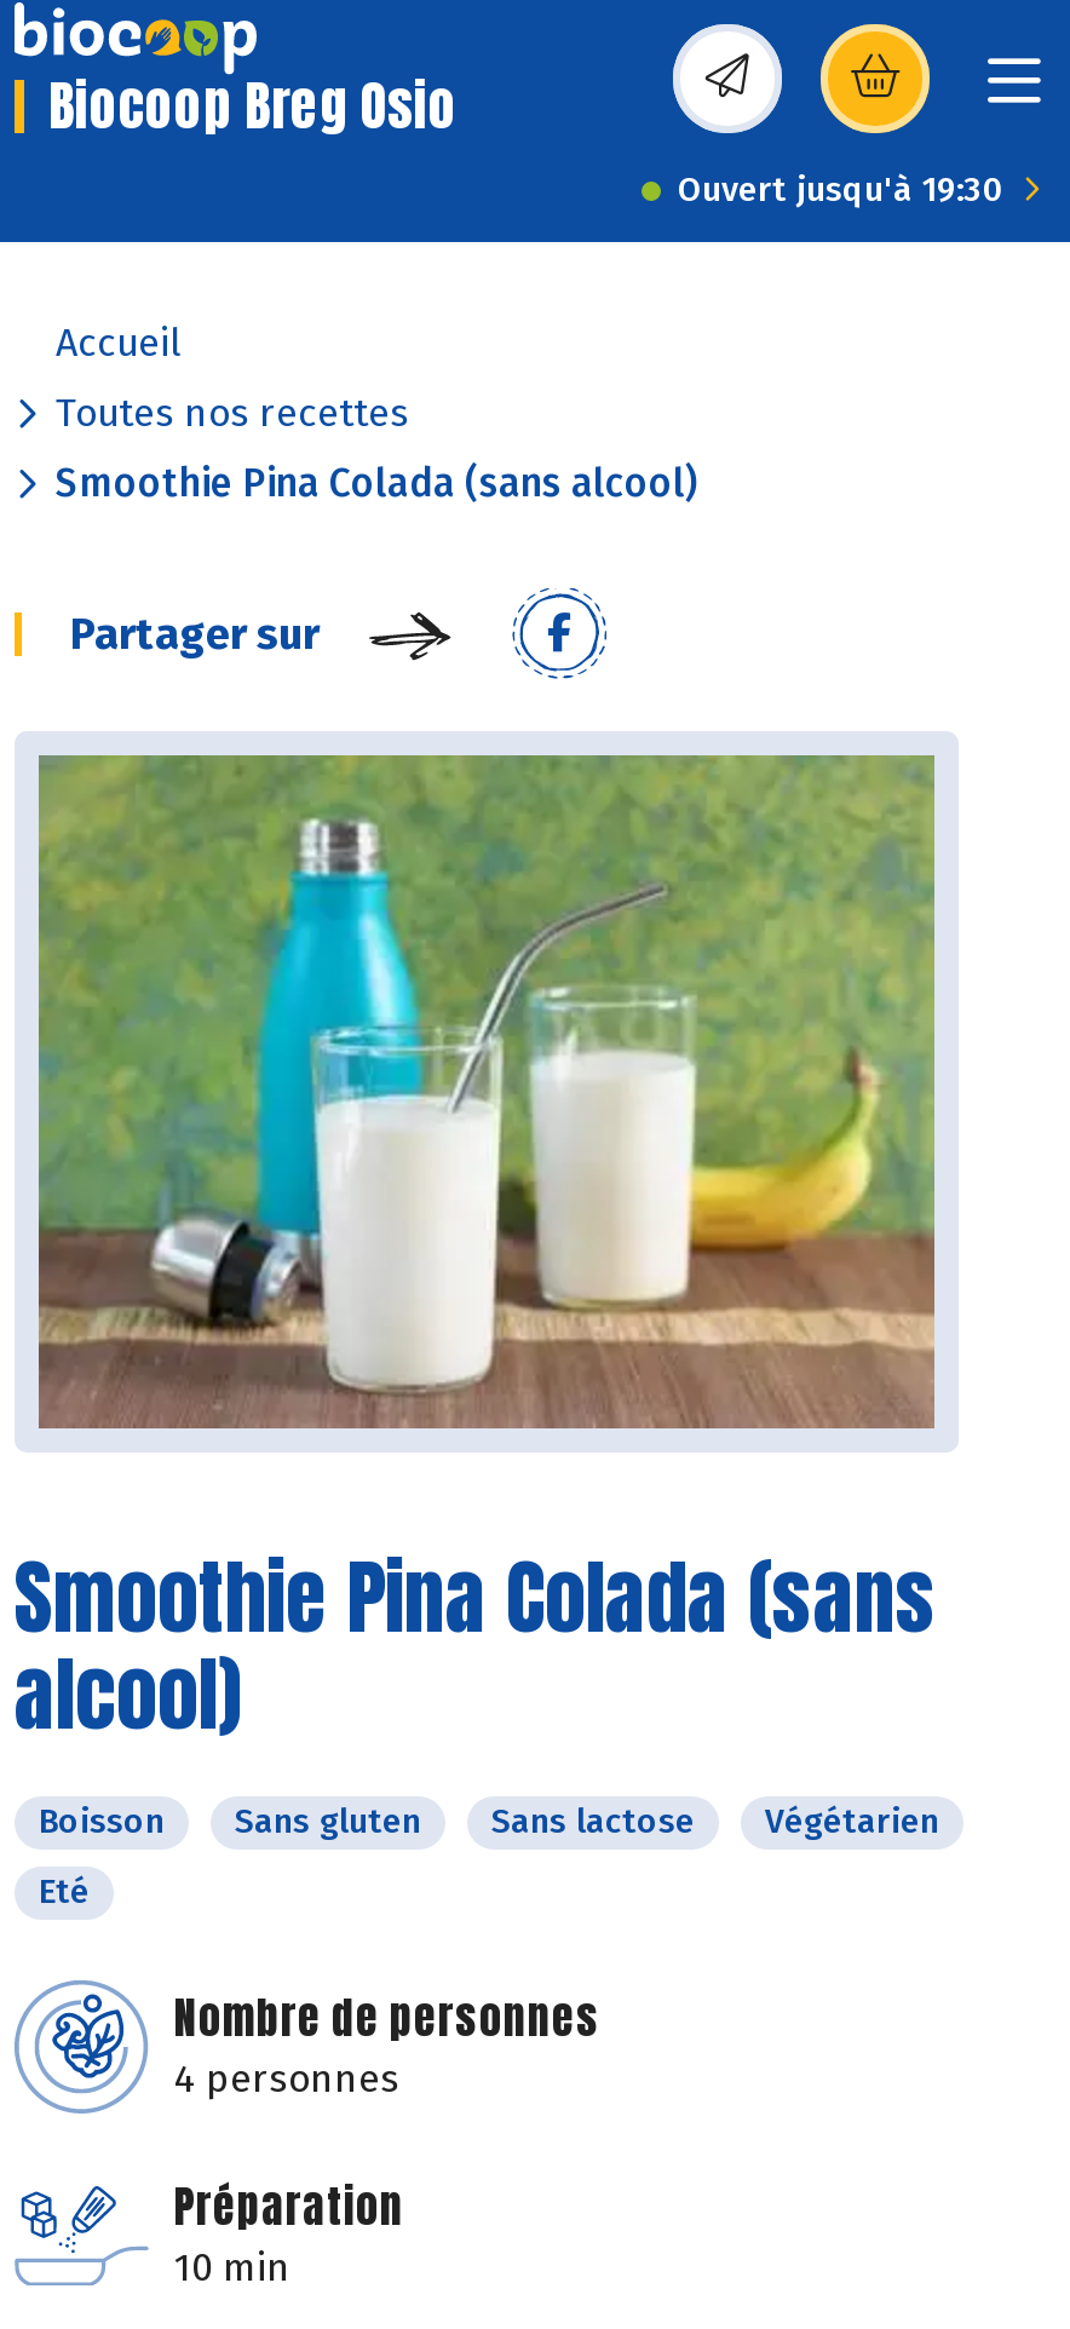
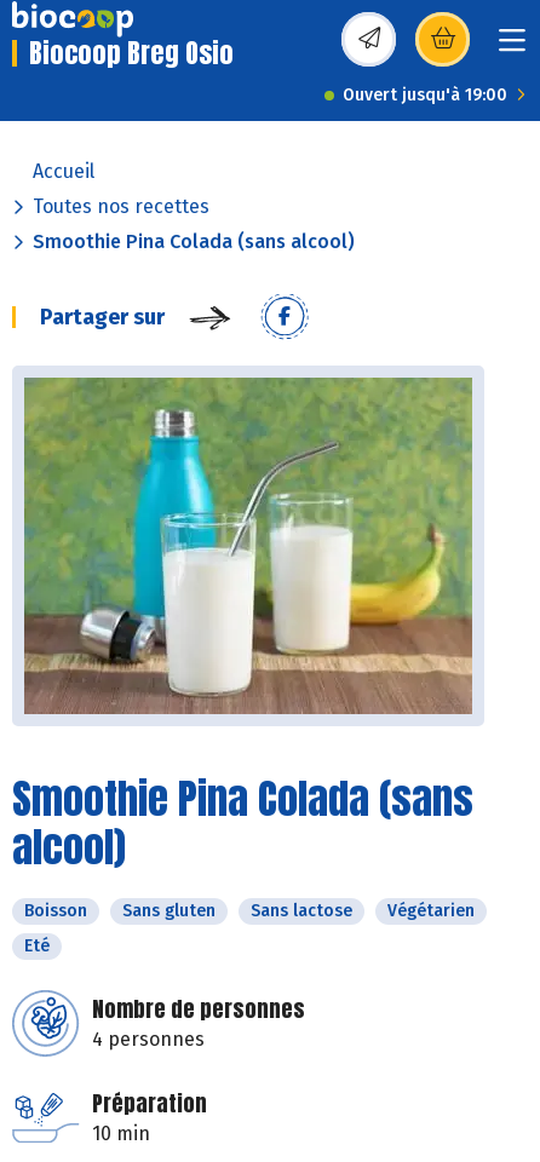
[678,169,1005,211] Ouvert jusqu'à 19:30 -> [343,85,507,105] Ouvert jusqu'à 19:00

